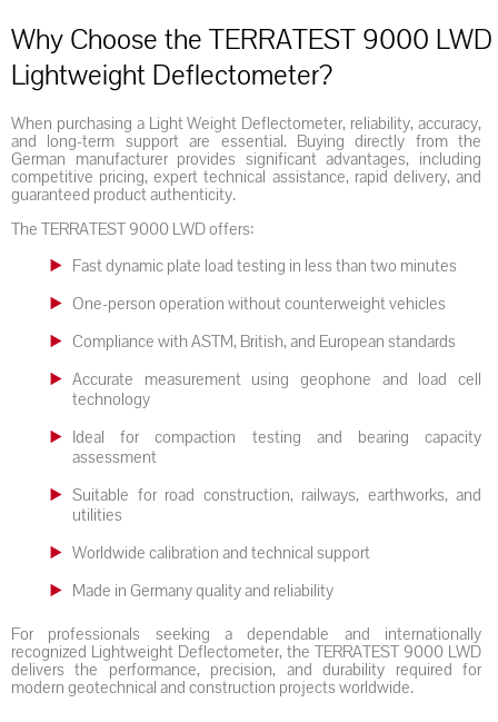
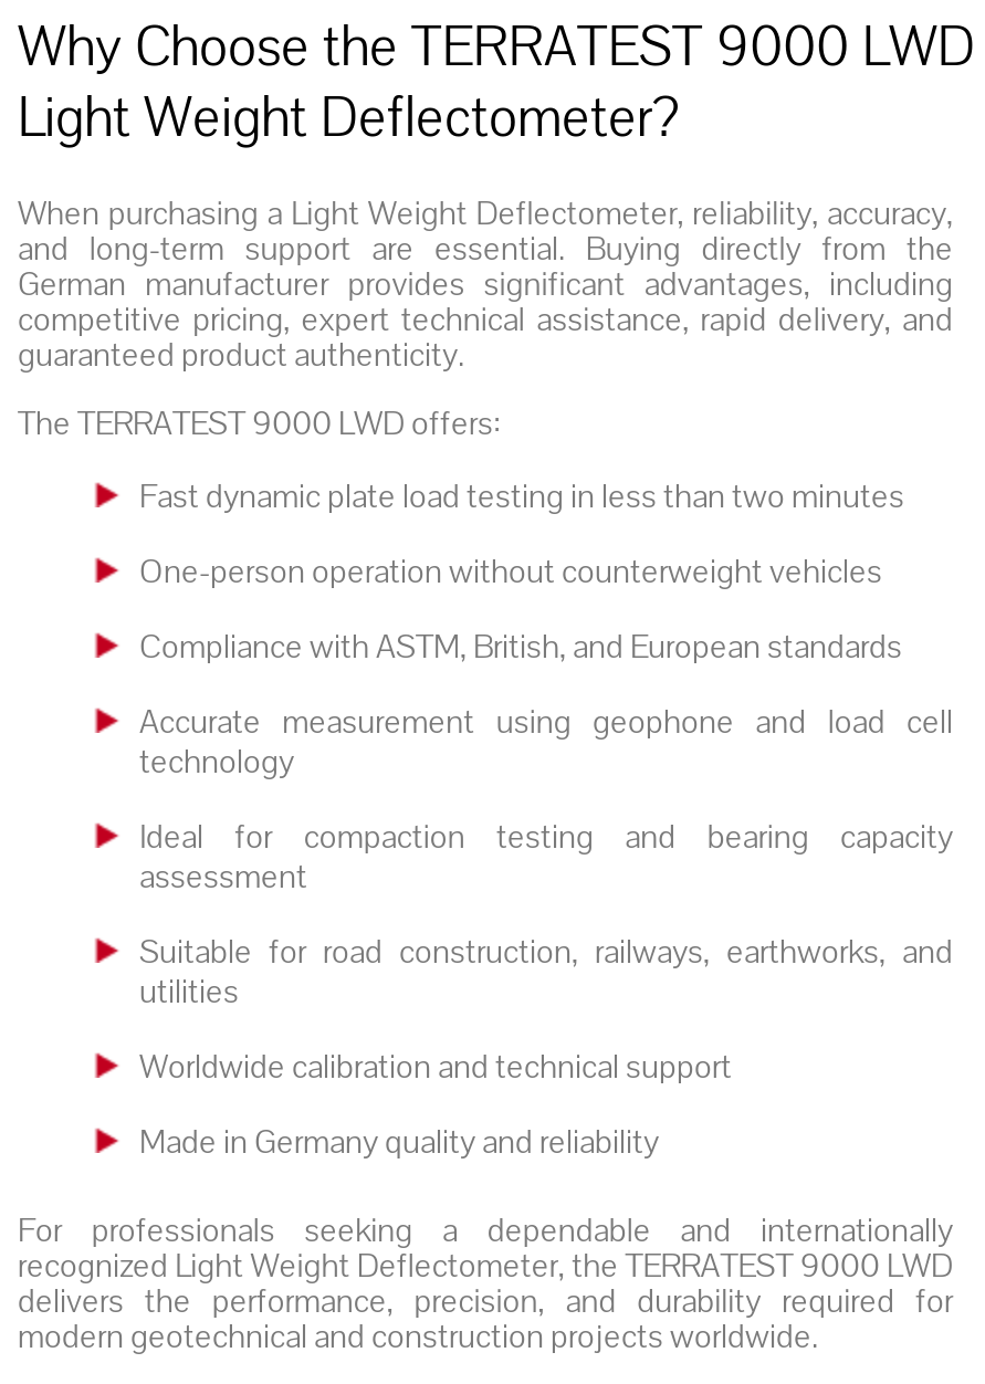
[11,56,332,92] Lightweight Deflectometer? -> [18,82,679,153] Light Weight Deflectometer?
[11,641,481,662] recognized Lightweight Deflectometer, the TERRATEST 9000 LWD -> [18,1244,953,1286] recognized Light Weight Deflectometer, the TERRATEST 9000 LWD

